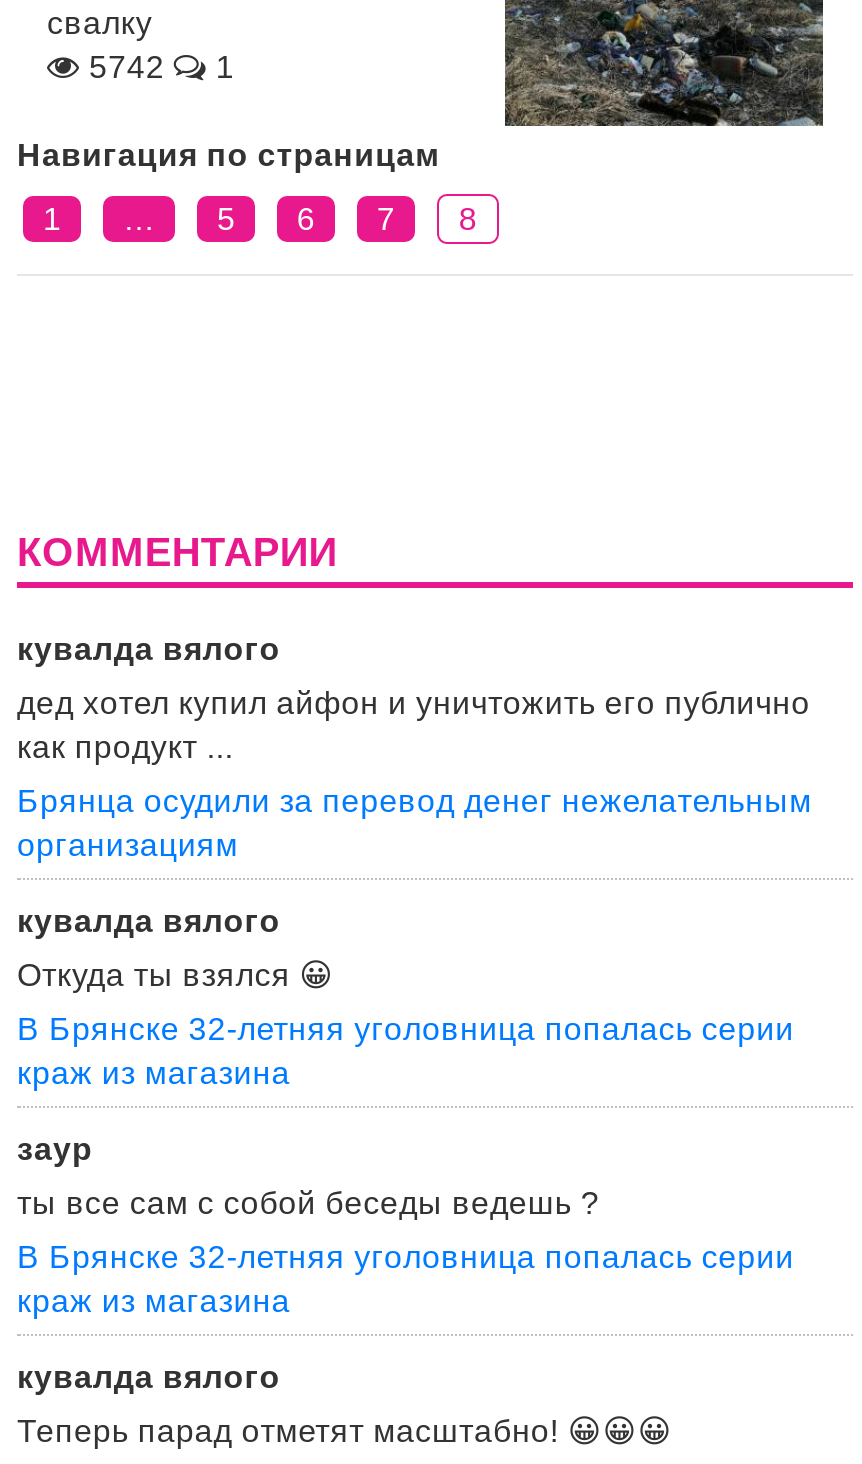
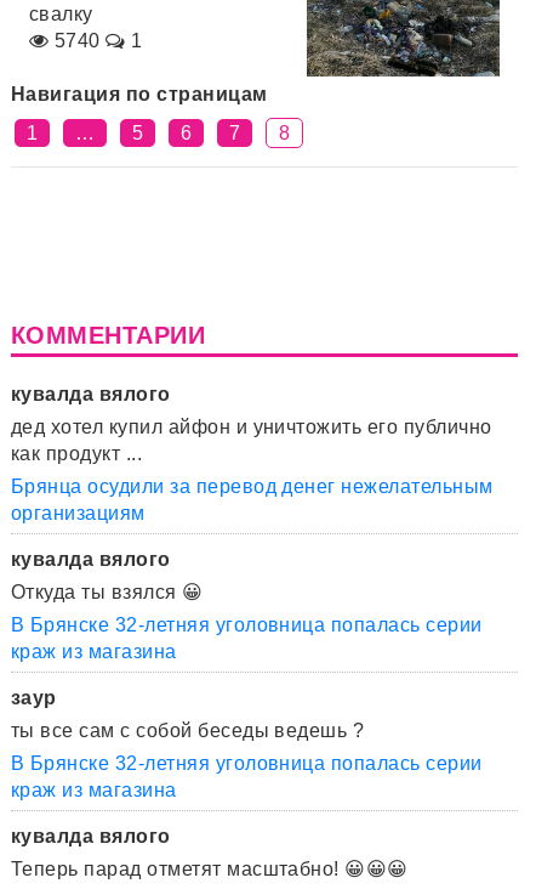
[89,50,235,84] 5742 1 -> [55,30,143,51] 5740 1

